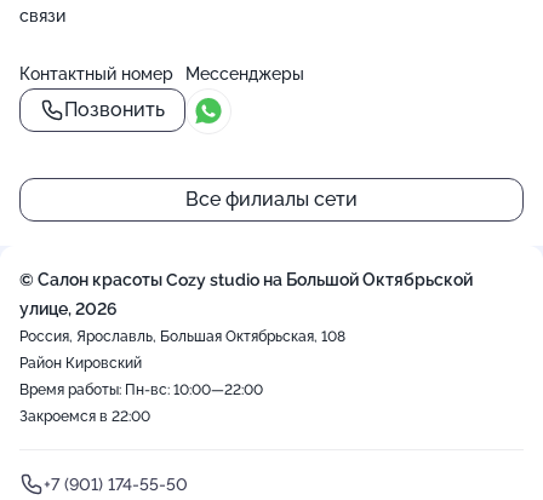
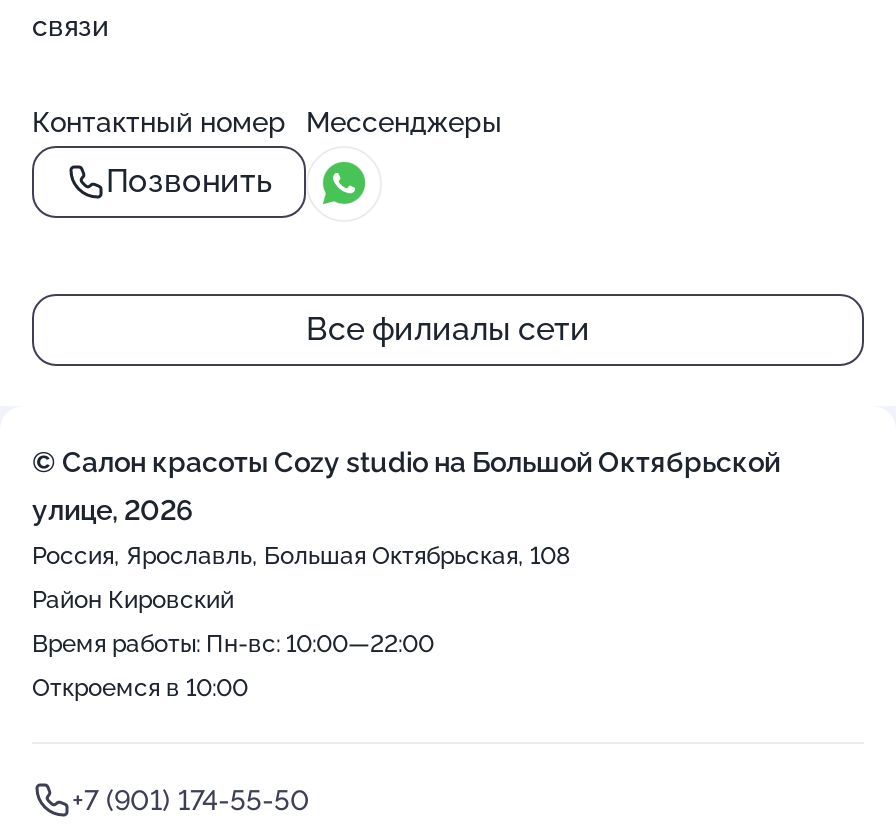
[19,408,150,425] Закроемся в 22:00 -> [32,674,248,702] Откроемся в 10:00

